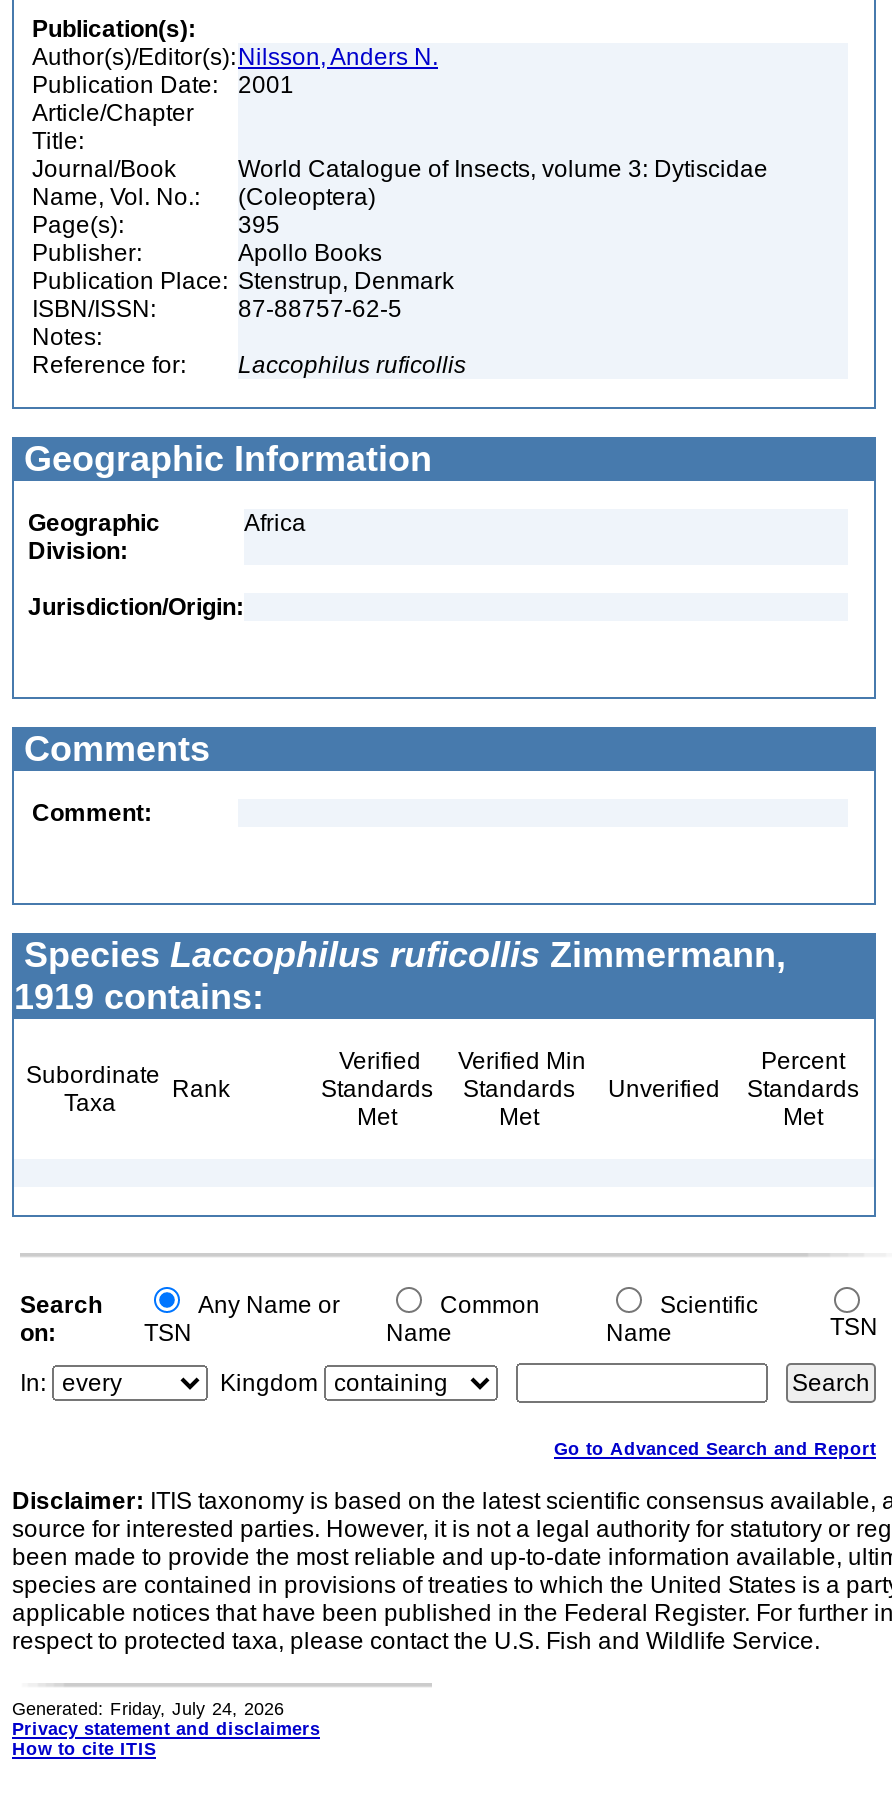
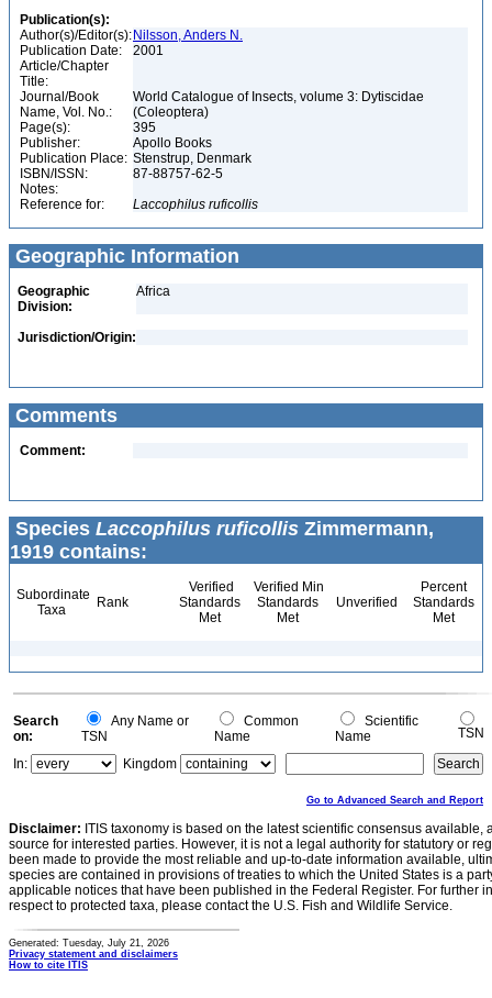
[12,1699,284,1719] Generated: Friday, July 24, 2026 -> [9,938,169,949] Generated: Tuesday, July 21, 2026

